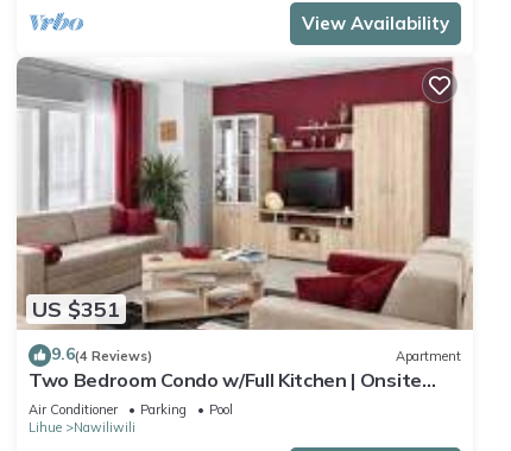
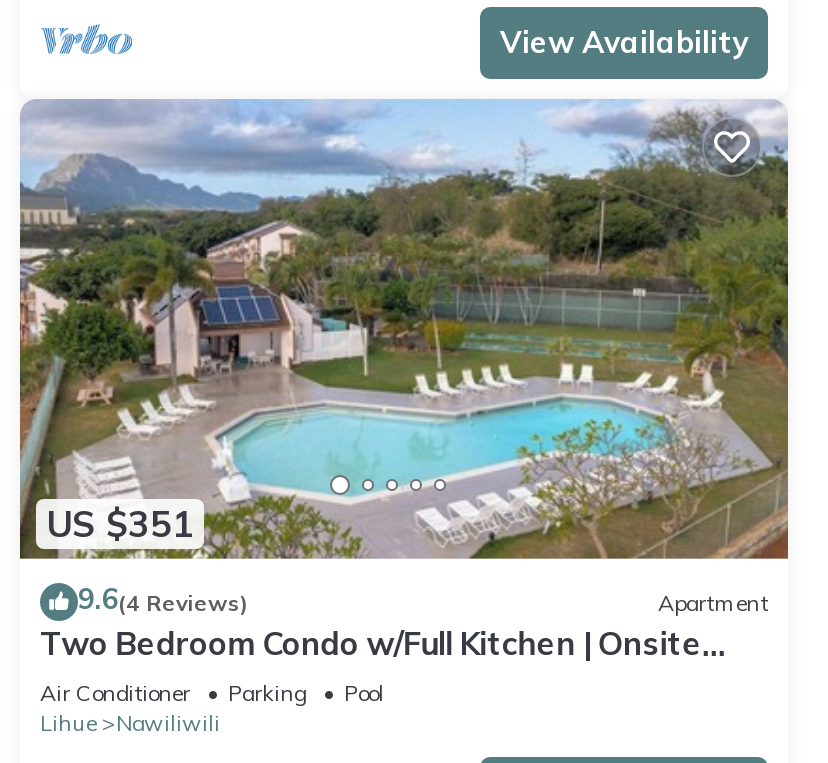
[17,57,473,330] [image] -> [18,97,790,561] [image]

